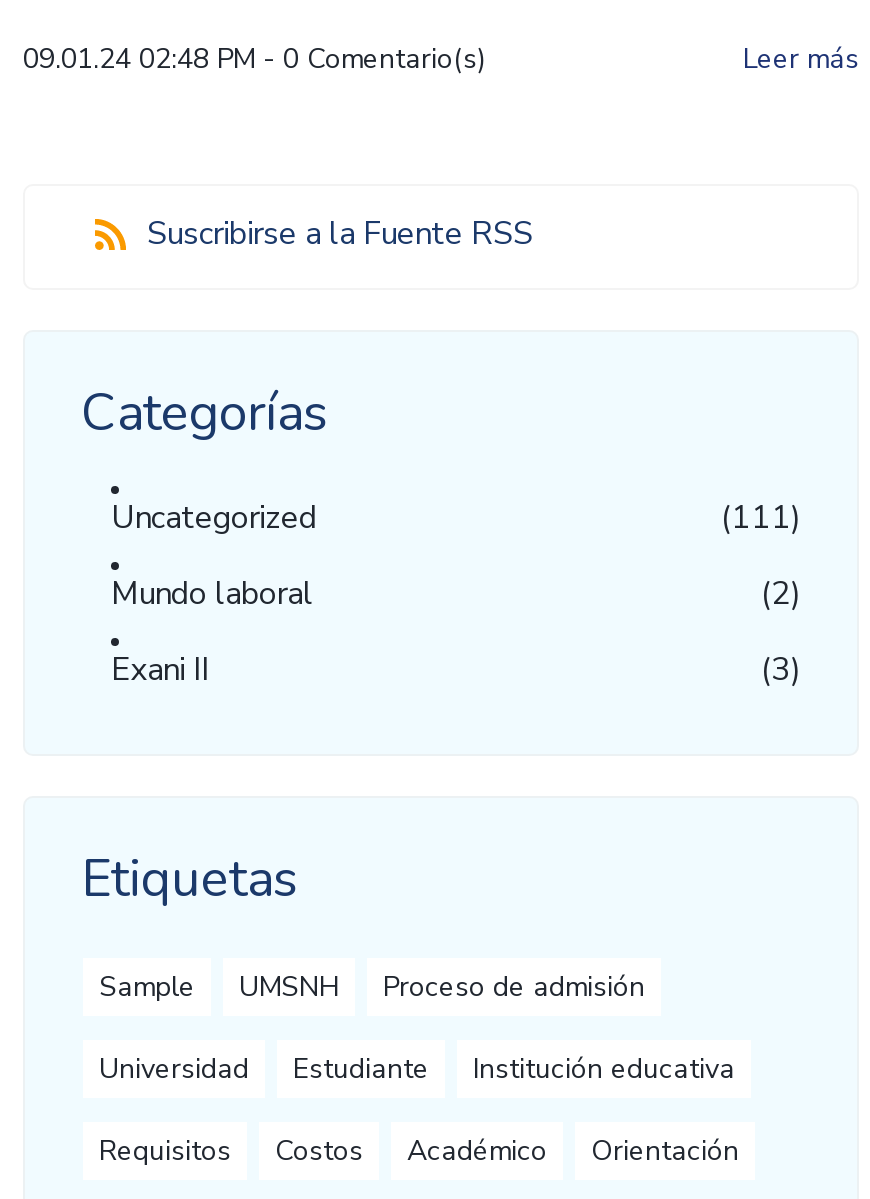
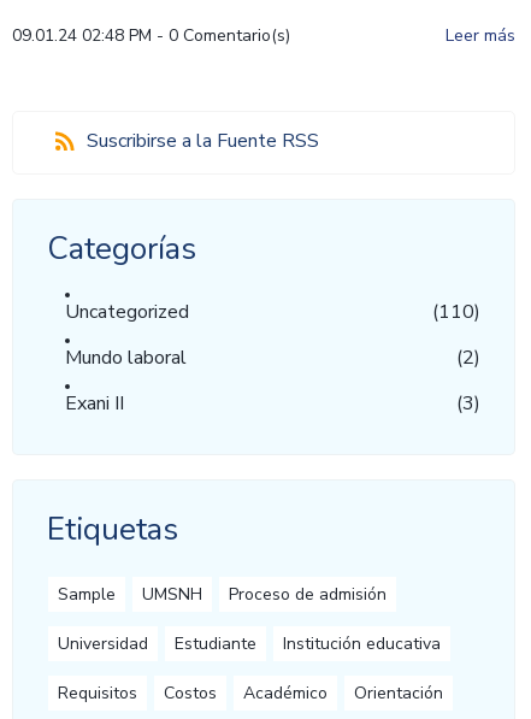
[721,496,801,540] (111) -> [432,299,480,325] (110)

